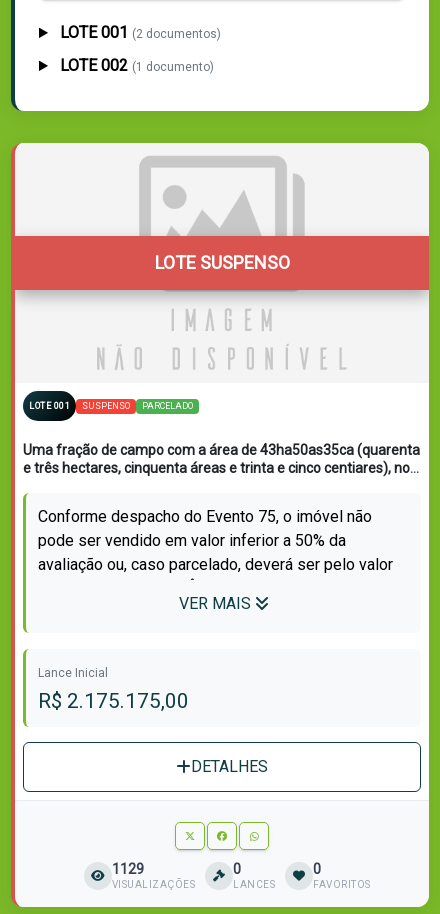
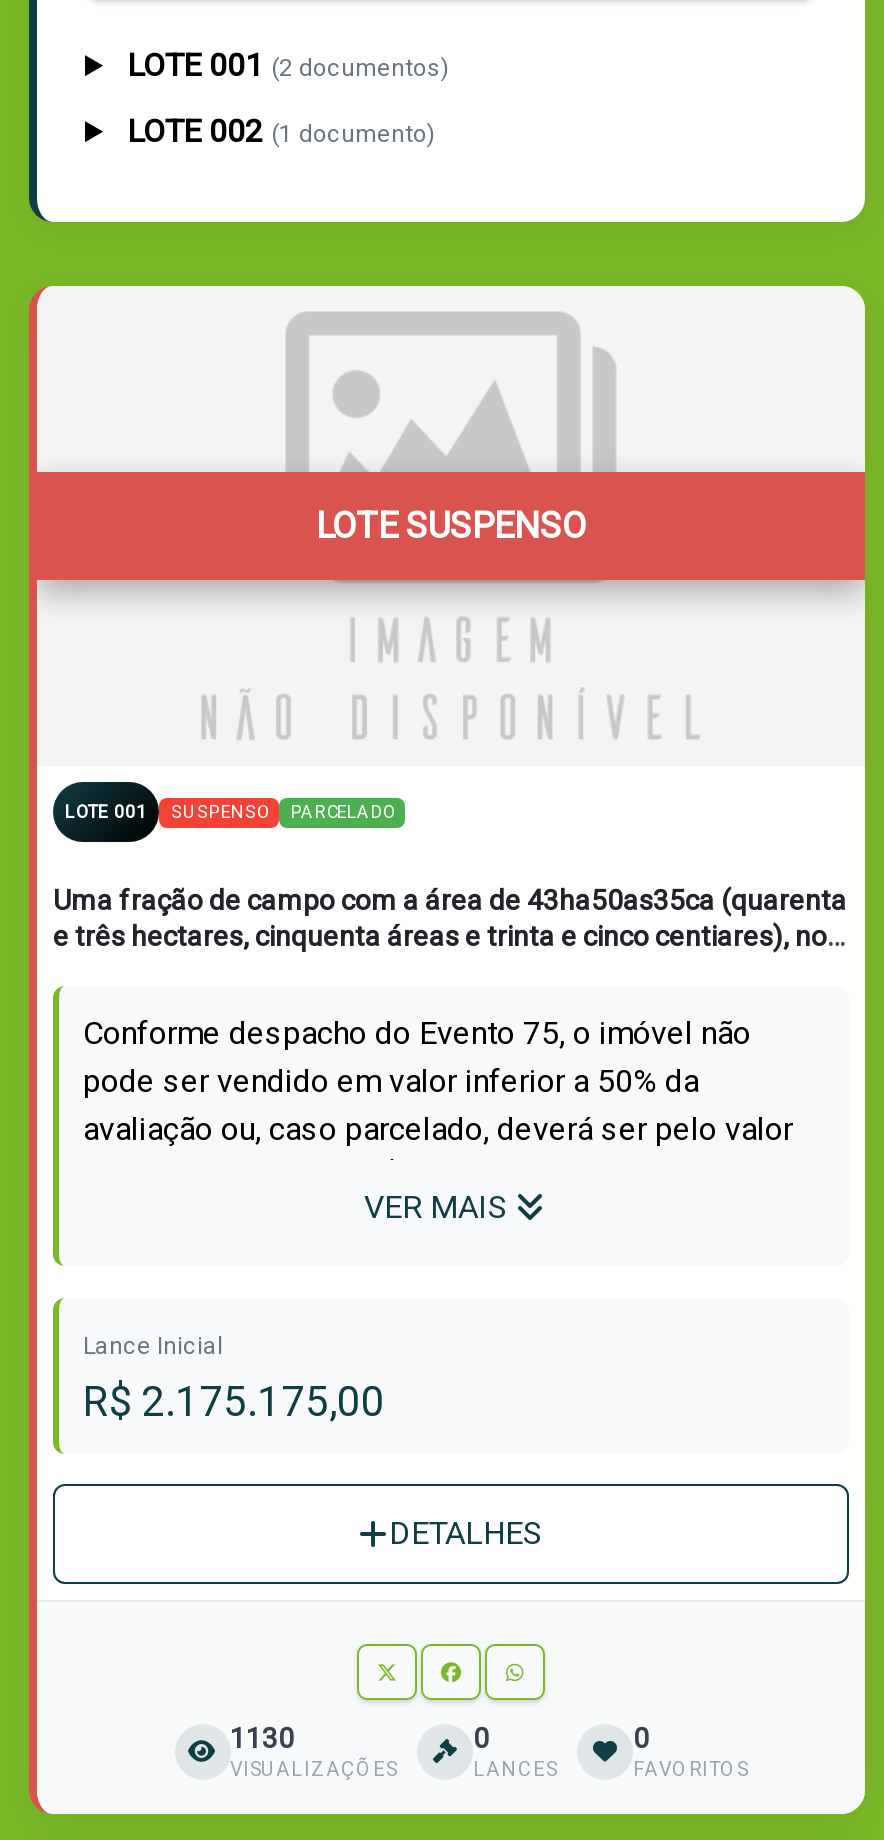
[111,861,143,877] 1129 -> [230,1722,294,1754] 1130

